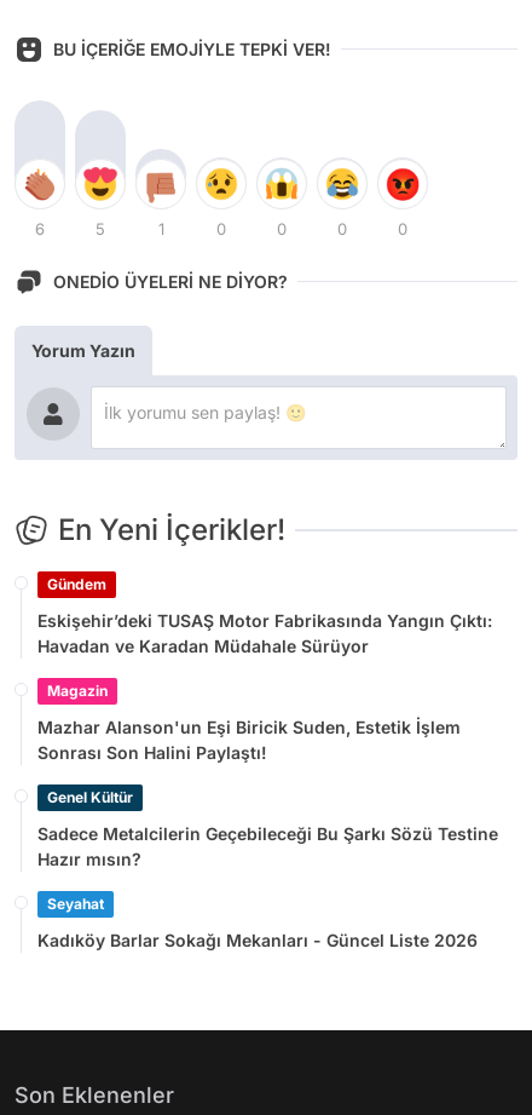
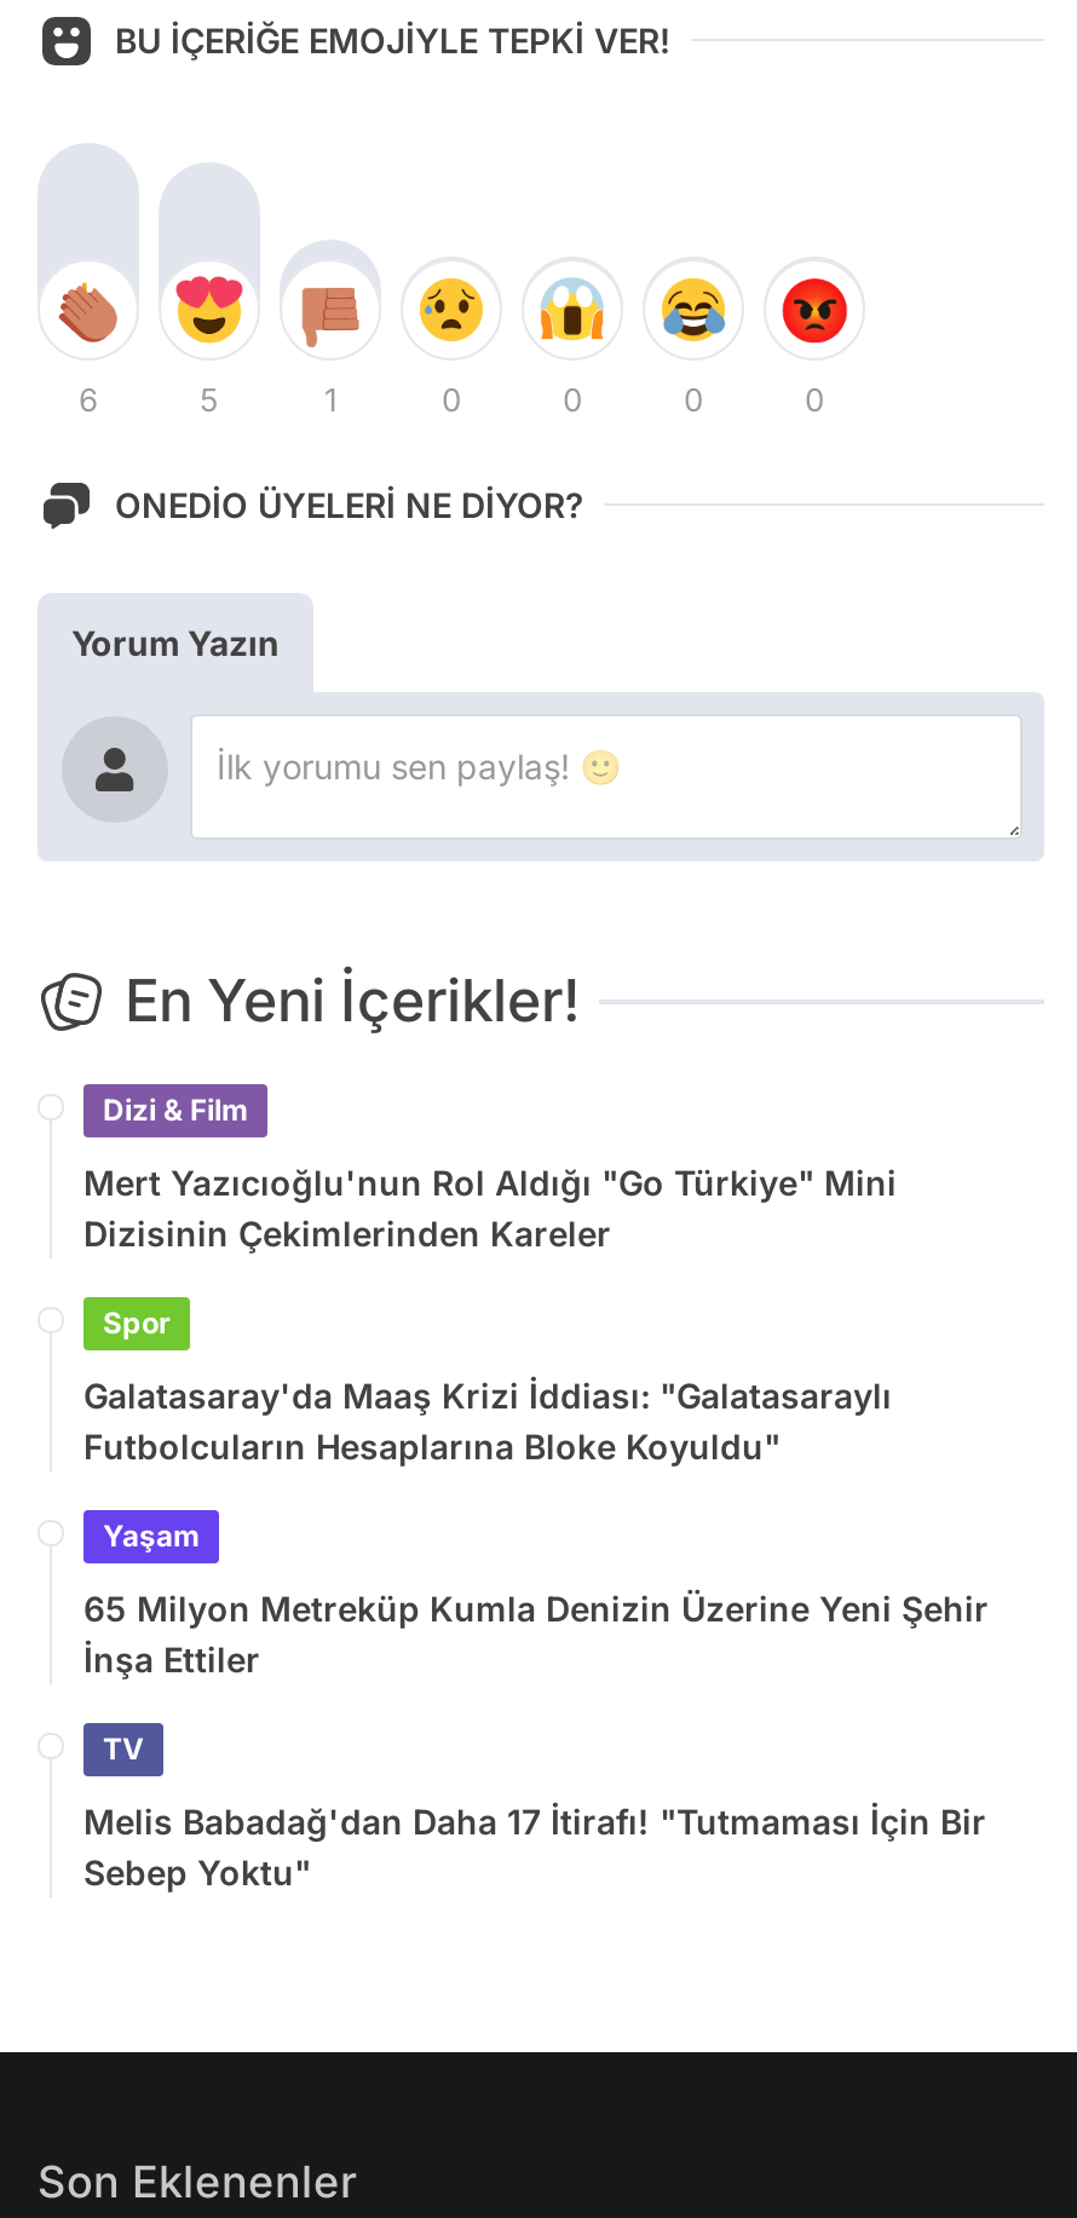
[47,575,106,593] Gündem -> [103,1091,248,1128] Dizi & Film
[37,610,492,656] Eskişehir’deki TUSAŞ Motor Fabrikasında Yangın Çıktı: | Havadan ve Karadan Müdahale Sürüyor -> [83,1162,897,1254] Mert Yazıcıoğlu'nun Rol Aldığı "Go Türkiye" Mini | Dizisinin Çekimlerinden Kareler
[47,682,108,700] Magazin -> [103,1304,171,1341] Spor
[37,717,461,763] Mazhar Alanson'un Eşi Biricik Suden, Estetik İşlem | Sonrası Son Halini Paylaştı! -> [83,1375,892,1467] Galatasaray'da Maaş Krizi İddiası: "Galatasaraylı | Futbolcuların Hesaplarına Bloke Koyuldu"
[47,788,133,806] Genel Kültür -> [103,1517,200,1554] Yaşam
[37,823,498,869] Sadece Metalcilerin Geçebileceği Bu Şarkı Sözü Testine | Hazır mısın? -> [83,1588,989,1680] 65 Milyon Metreküp Kumla Denizin Üzerine Yeni Şehir | İnşa Ettiler
[47,895,104,913] Seyahat -> [103,1730,144,1767] TV
[37,930,478,950] Kadıköy Barlar Sokağı Mekanları - Güncel Liste 2026 -> [83,1801,986,1892] Melis Babadağ'dan Daha 17 İtirafı! "Tutmaması İçin Bir | Sebep Yoktu"

